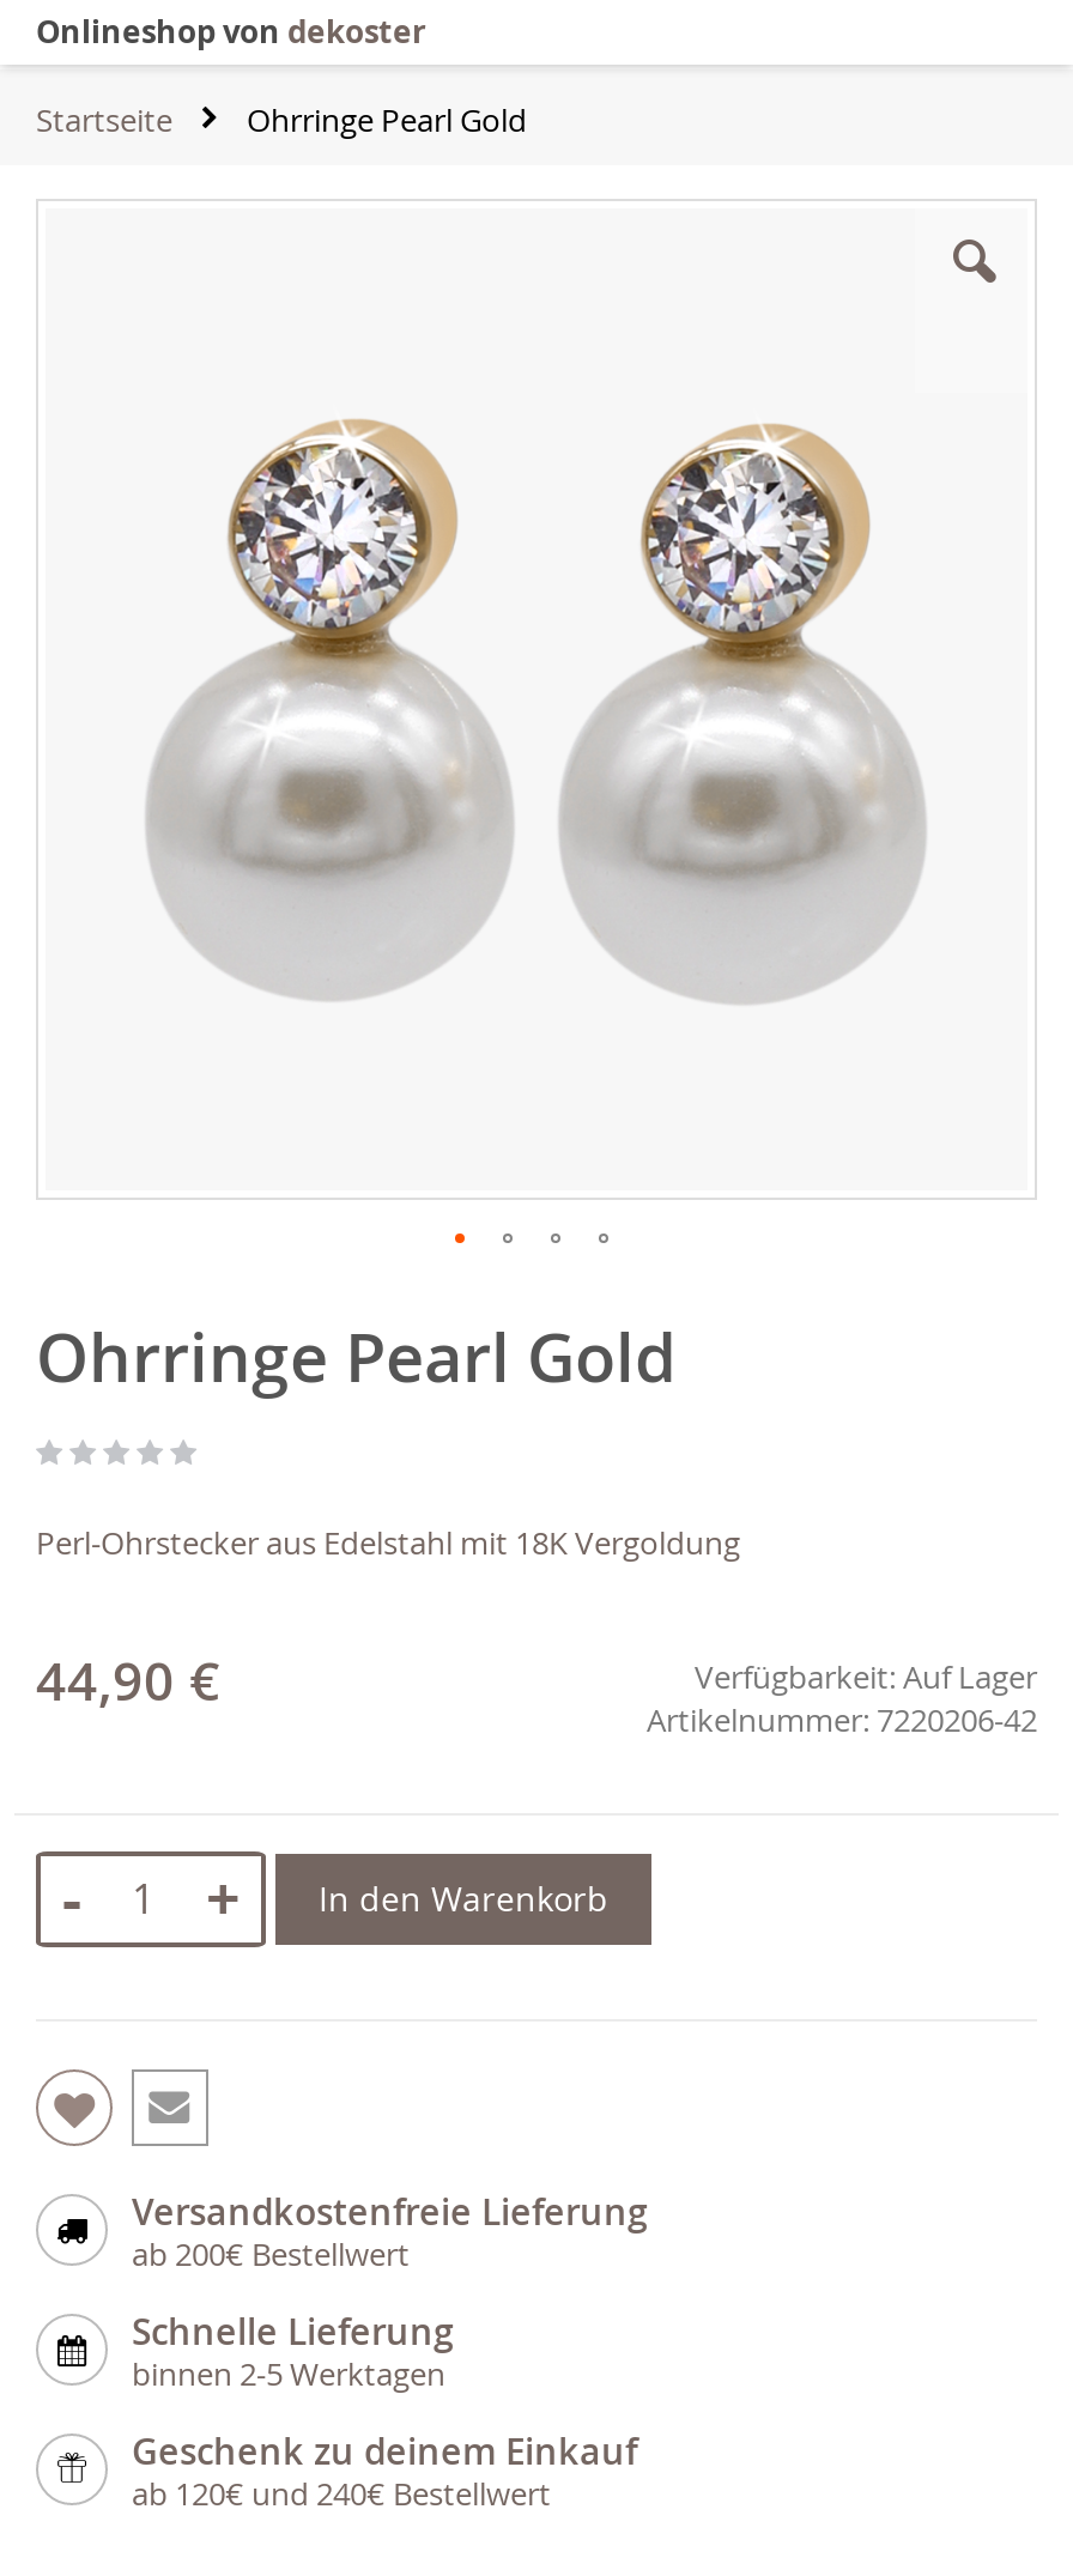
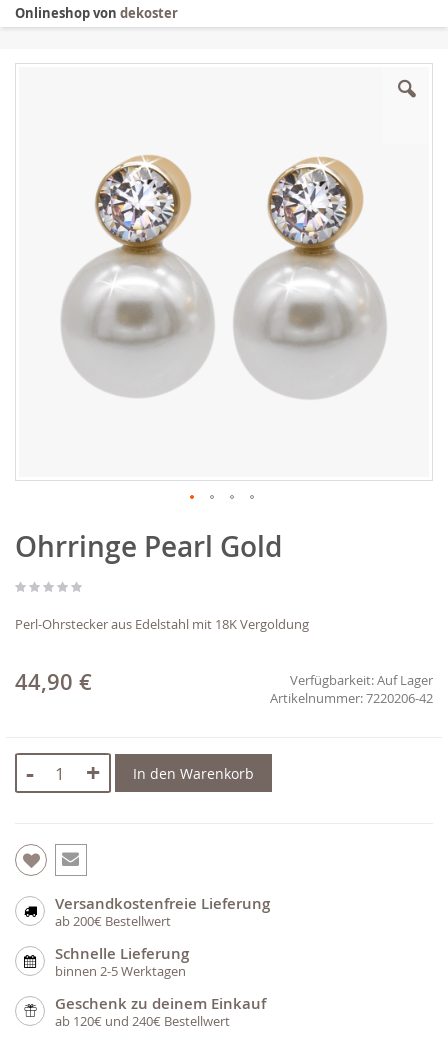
[36,97,527,140] Startseite | Ohrringe Pearl Gold -> none

